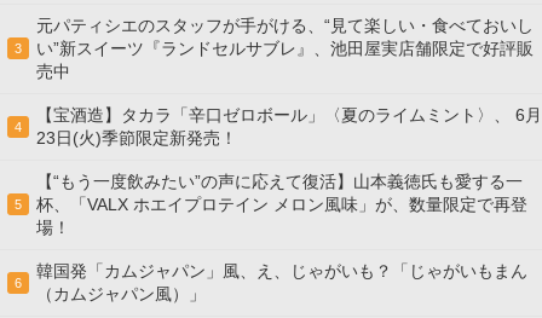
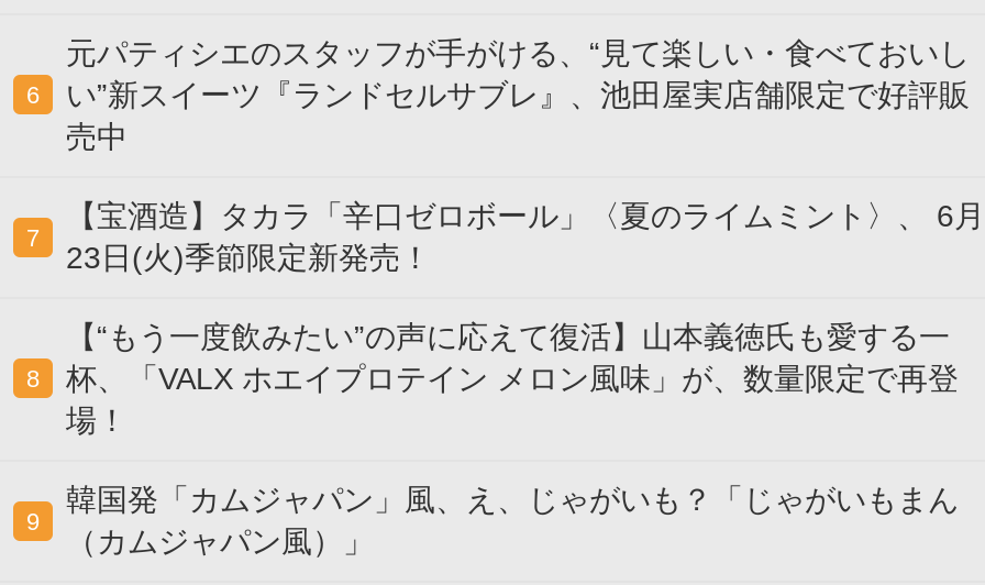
[15,38,534,58] 3 い”新スイーツ『ランドセルサブレ』、池田屋実店舗限定で好評販 -> [26,77,970,112] 6 い”新スイーツ『ランドセルサブレ』、池田屋実店舗限定で好評販
[15,119,22,134] 4 -> [26,224,40,250] 7
[15,194,527,214] 5 杯、「VALX ホエイプロテイン メロン風味」が、数量限定で再登 -> [26,360,959,395] 8 杯、「VALX ホエイプロテイン メロン風味」が、数量限定で再登
[15,275,22,290] 6 -> [26,508,40,534] 9

